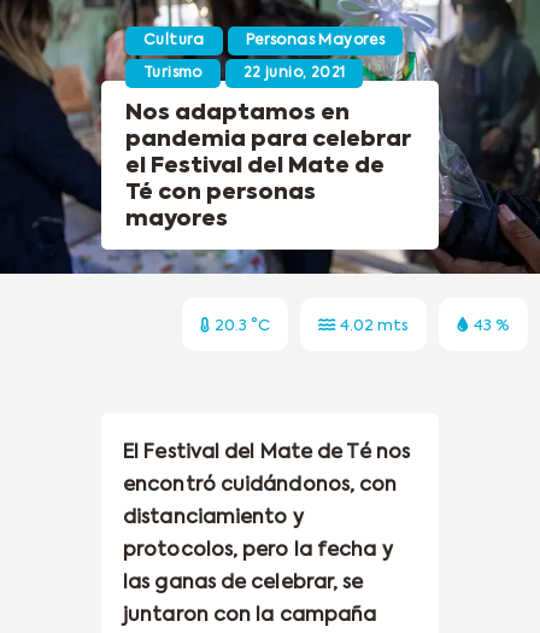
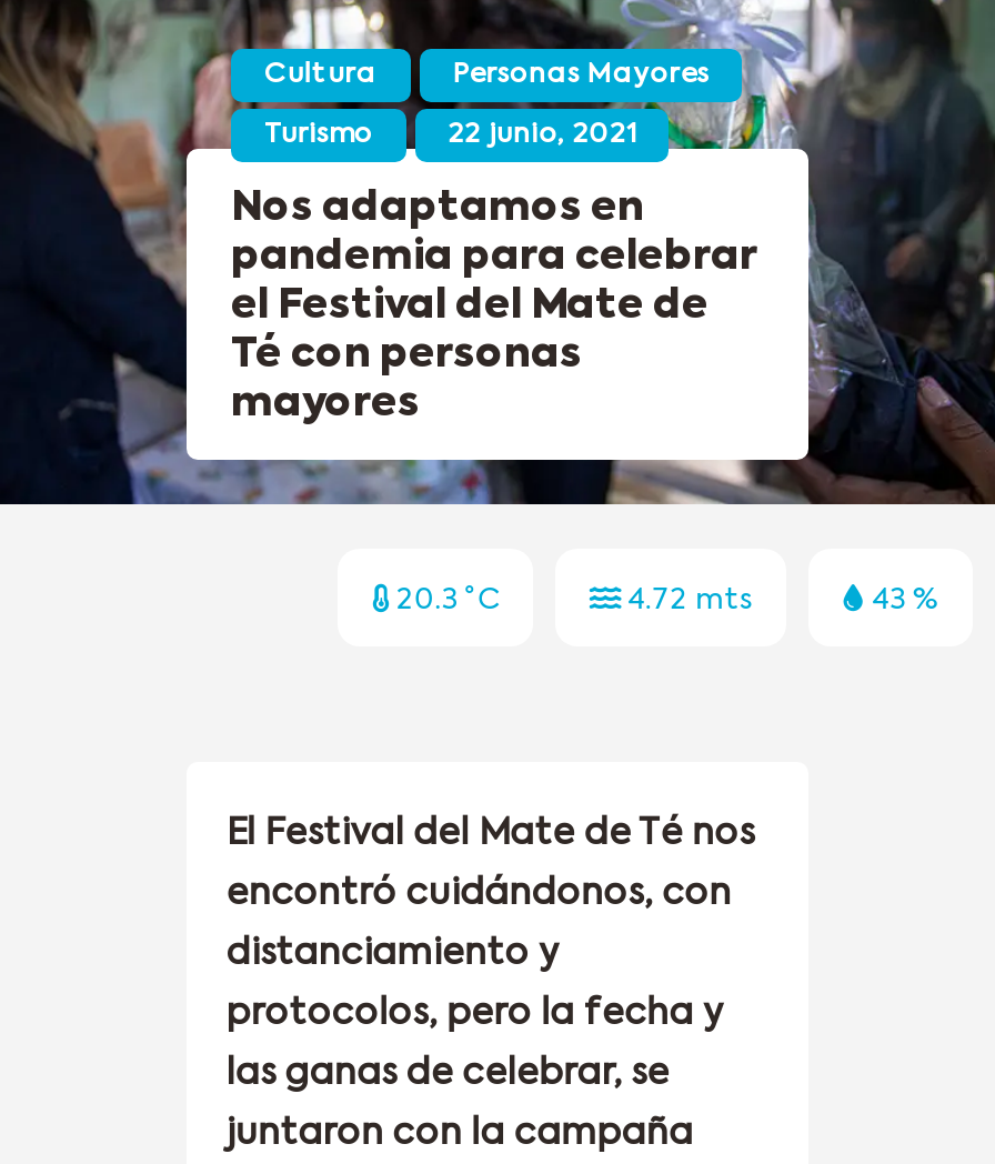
[336,318,409,334] 4.02 mts -> [621,586,754,615] 4.72 mts

